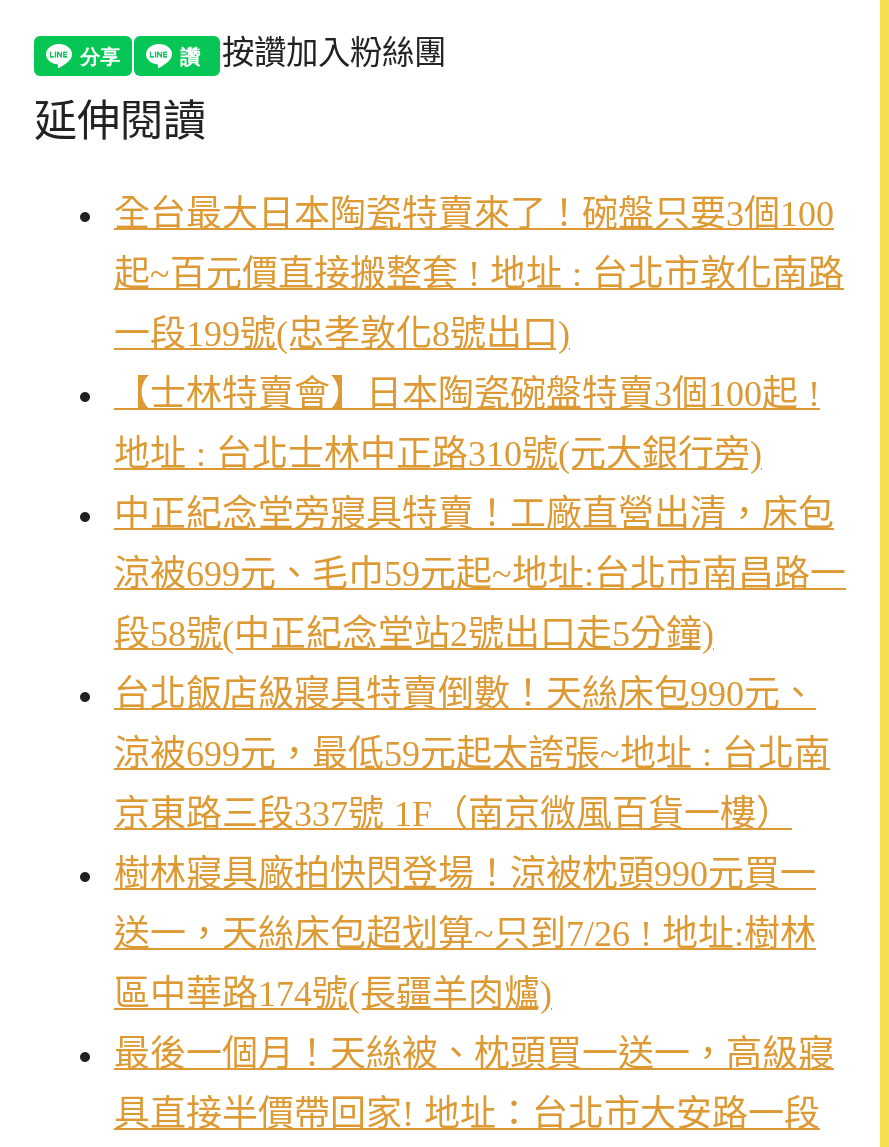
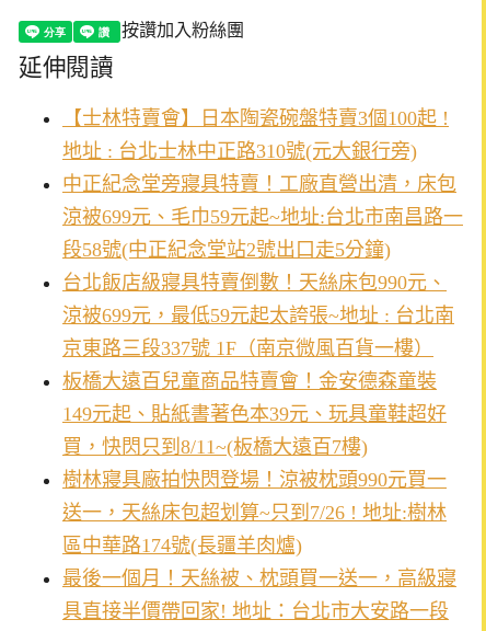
[114,194,844,354] 全台最大日本陶瓷特賣來了！碗盤只要3個100 | 起~百元價直接搬整套 ! 地址 : 台北市敦化南路 | 一段199號(忠孝敦化8號出口) -> none
moved [114,374,846,834] -> [62,107,463,359]: 【士林特賣會】日本陶瓷碗盤特賣3個100起 ! | 地址 : 台北士林中正路310號(元大銀行旁) | 中正紀念堂旁寢具特賣！工廠直營出清，床包 | 涼被699元、毛巾59元起~地址:台北市南昌路一 | 段58號(中正紀念堂站2號出口走5分鐘) | 台北飯店級寢具特賣倒數！天絲床包990元、 | 涼被699元，最低59元起太誇張~地址 : 台北南 | 京東路三段337號 1F（南京微風百貨一樓）
none -> [62,370,447,458] 板橋大遠百兒童商品特賣會！金安德森童裝 | 149元起、貼紙書著色本39元、玩具童鞋超好 | 買，快閃只到8/11~(板橋大遠百7樓)

